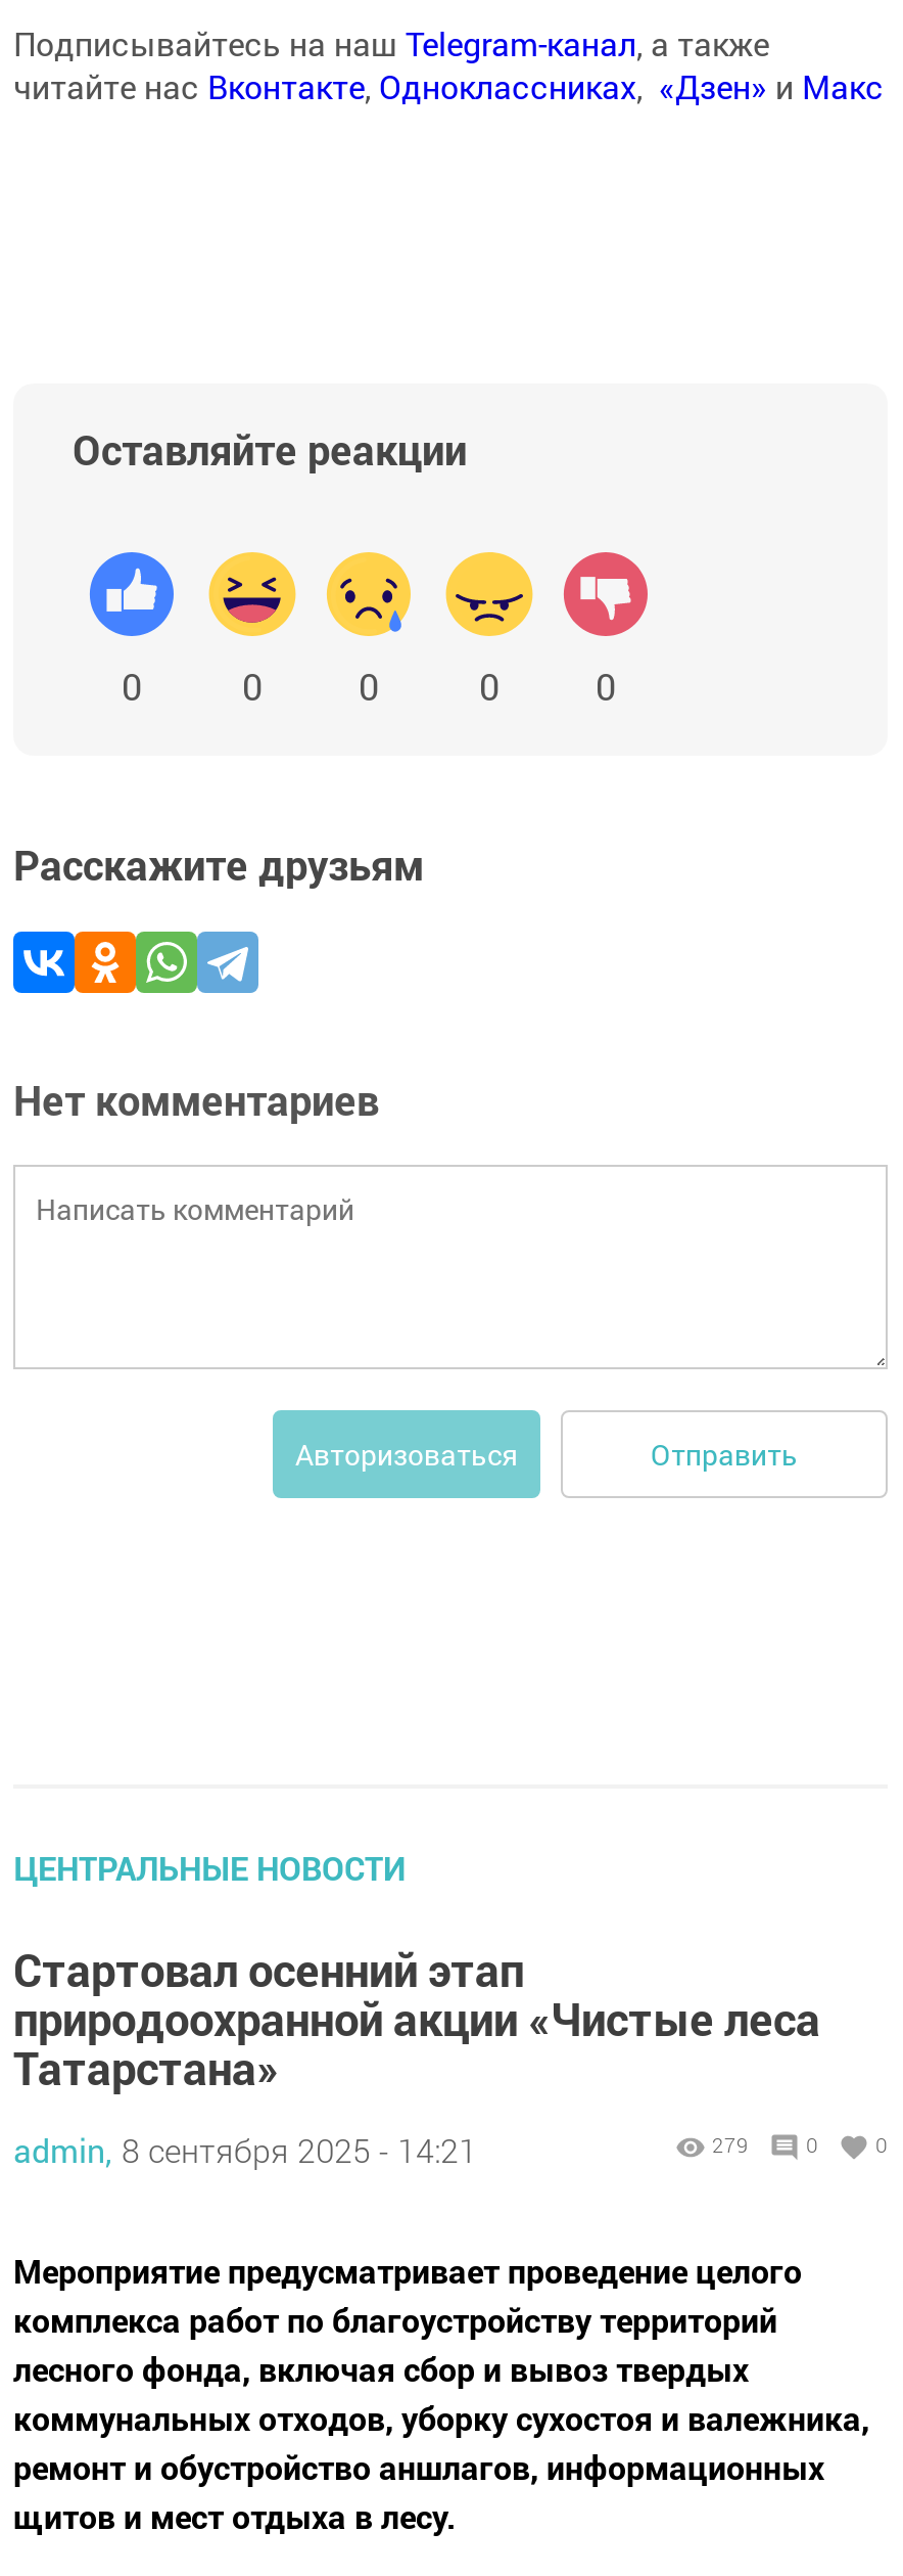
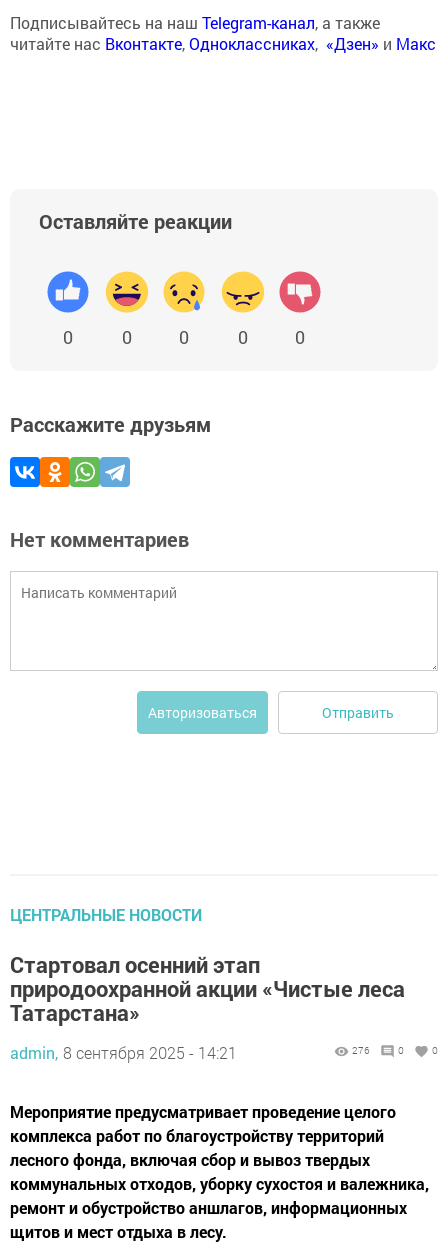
[712,2133,749,2159] 279 -> [352,1044,370,1057] 276

